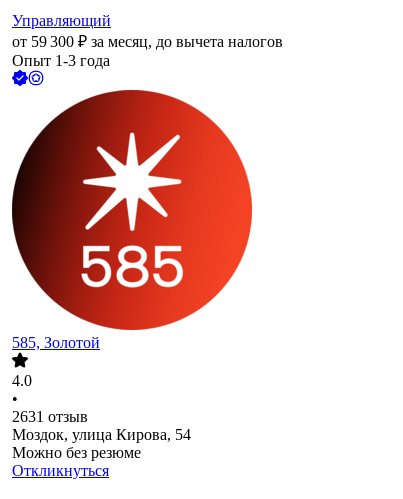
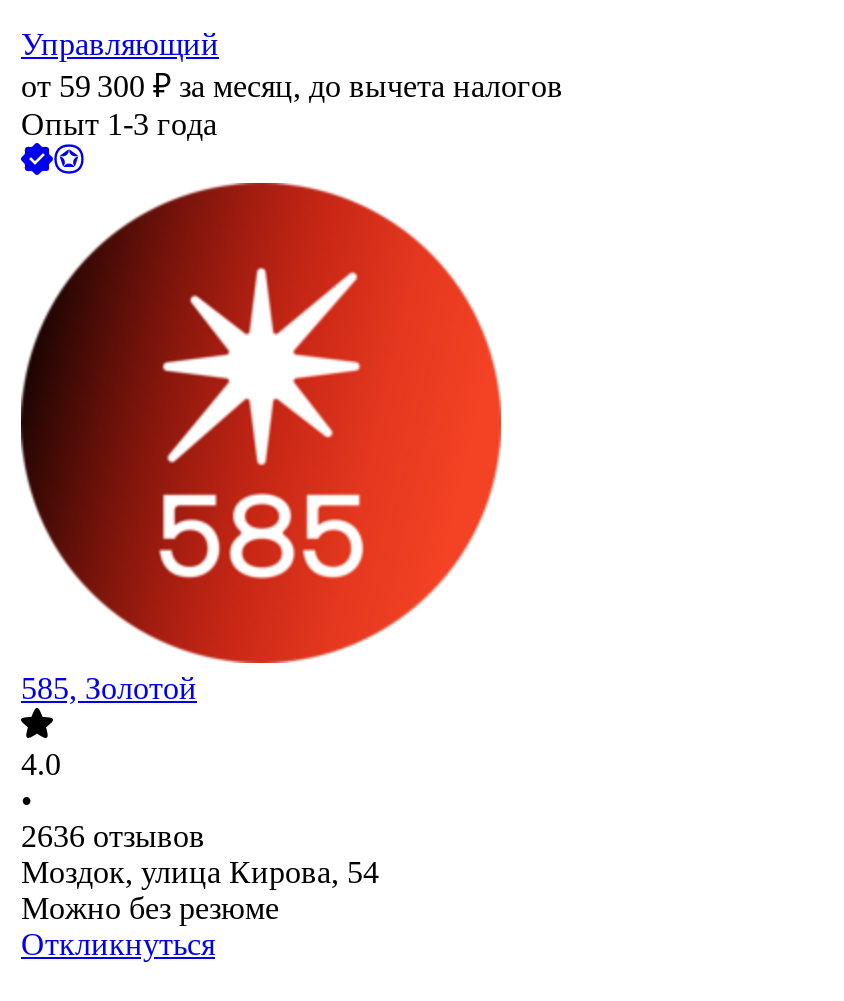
[12,408,88,425] 2631 отзыв -> [21,820,205,854] 2636 отзывов

